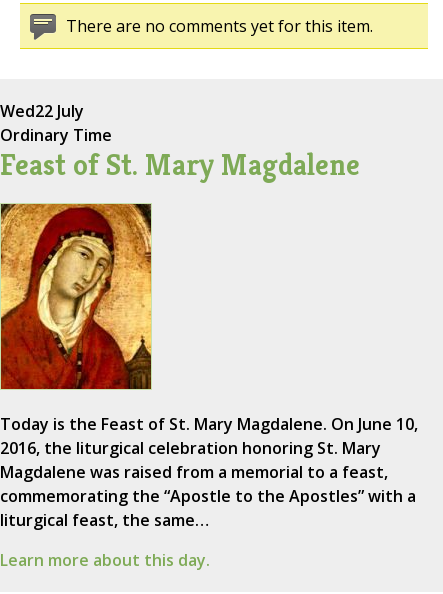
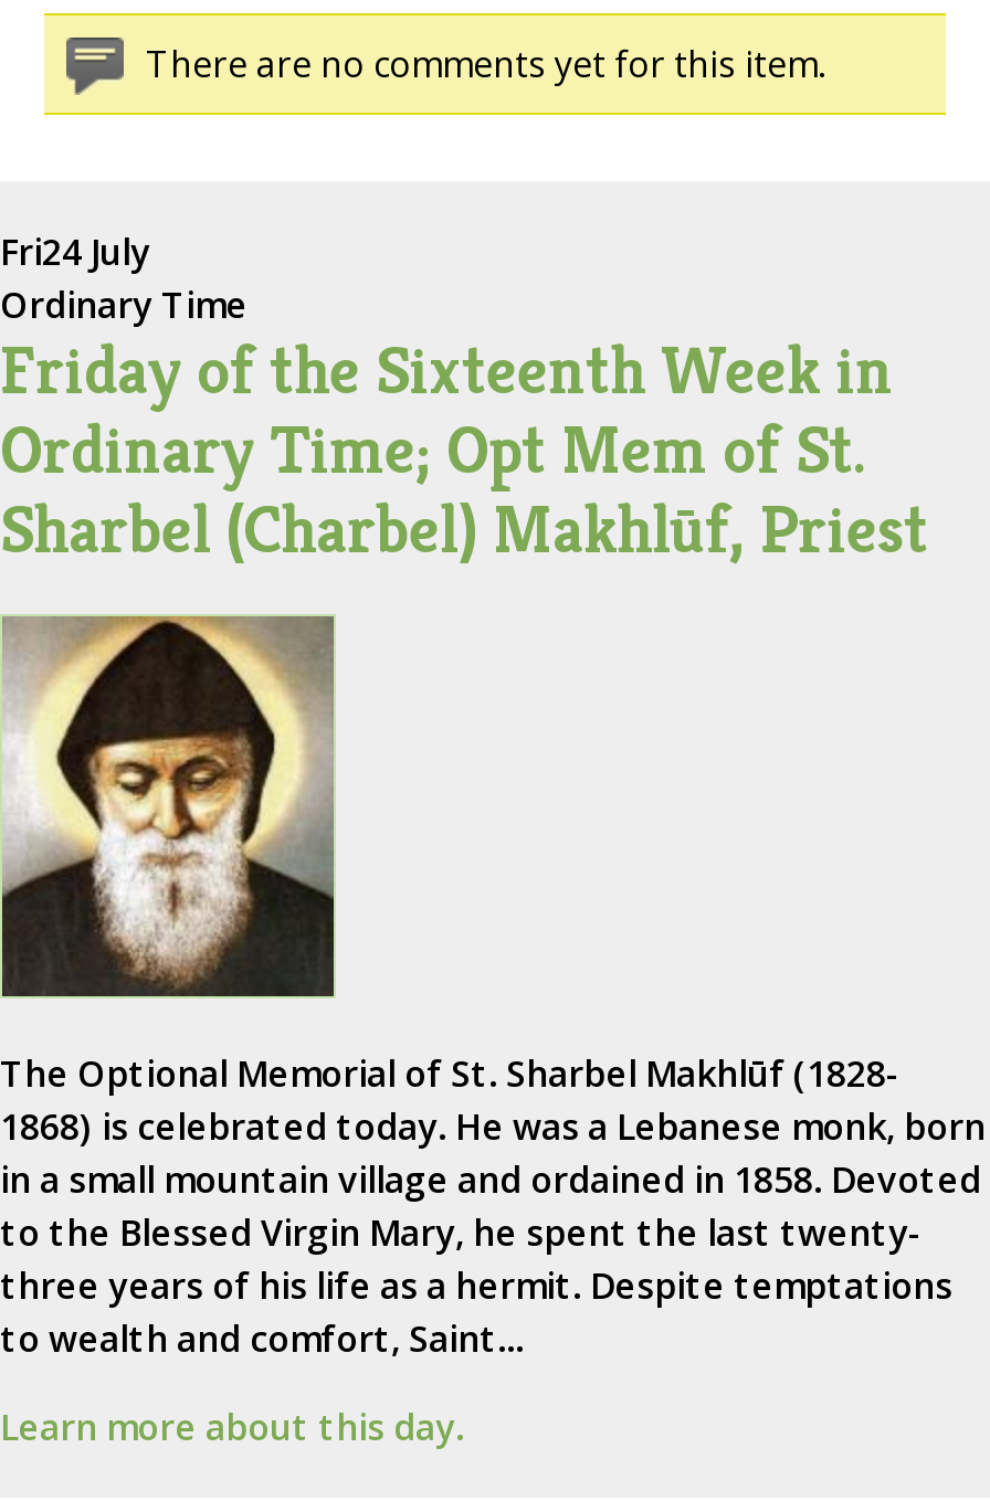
[0,100,84,122] Wed22 July -> [0,228,150,276] Fri24 July
[0,146,360,184] Feast of St. Mary Magdalene -> [0,329,928,572] Friday of the Sixteenth Week in | Ordinary Time; Opt Mem of St. | Sharbel (Charbel) Makhlūf, Priest
[3,264,152,382] [image] -> [7,614,336,903] [image]
[0,413,418,531] Today is the Feast of St. Mary Magdalene. On June 10, | 2016, the liturgical celebration honoring St. Mary | Magdalene was raised from a memorial to a feast, | commemorating the “Apostle to the Apostles” with a | liturgical feast, the same… -> [0,1050,986,1363] The Optional Memorial of St. Sharbel Makhlūf (1828- | 1868) is celebrated today. He was a Lebanese monk, born | in a small mountain village and ordained in 1858. Devoted | to the Blessed Virgin Mary, he spent the last twenty- | three years of his life as a hermit. Despite temptations | to wealth and comfort, Saint…

